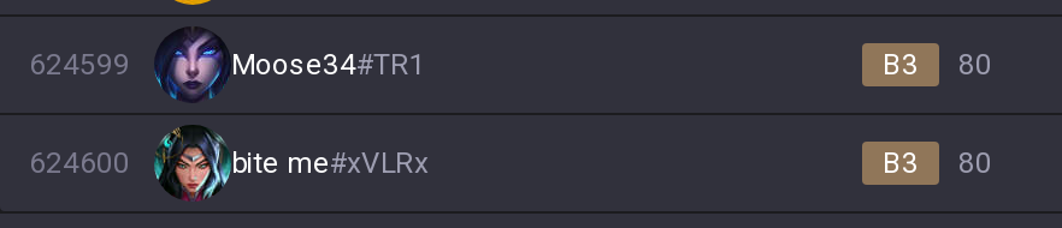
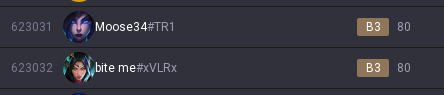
[29,48,130,82] 624599 -> [11,20,53,34] 623031
[29,146,130,180] 624600 -> [11,61,53,75] 623032

